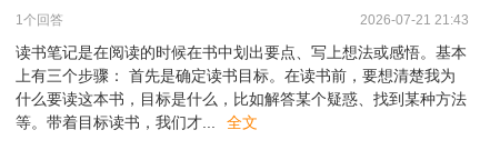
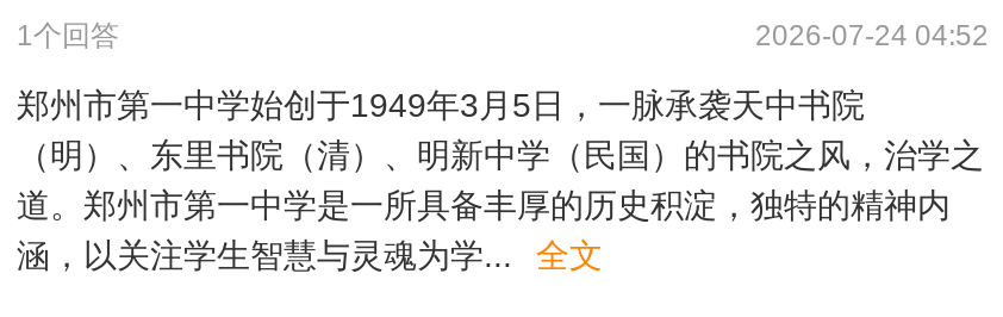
[360,12,469,28] 2026-07-21 21:43 -> [755,19,989,52] 2026-07-24 04:52
[16,43,467,131] 读书笔记是在阅读的时候在书中划出要点、写上想法或感悟。基本 | 上有三个步骤： 首先是确定读书目标。在读书前，要想清楚我为 | 什么要读这本书，目标是什么，比如解答某个疑惑、找到某种方法 | 等。带着目标读书，我们才... -> [17,86,984,274] 郑州市第一中学始创于1949年3月5日，一脉承袭天中书院 | （明）、东里书院（清）、明新中学（民国）的书院之风，治学之 | 道。郑州市第一中学是一所具备丰厚的历史积淀，独特的精神内 | 涵，以关注学生智慧与灵魂为学...

